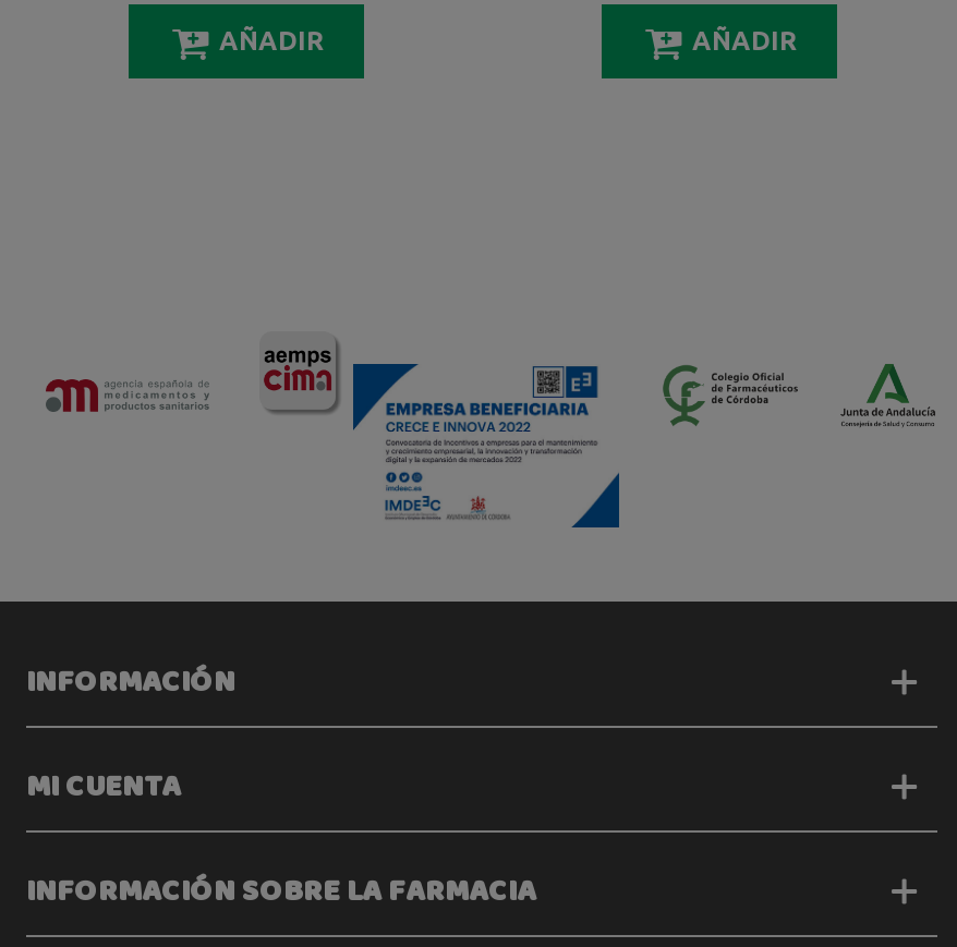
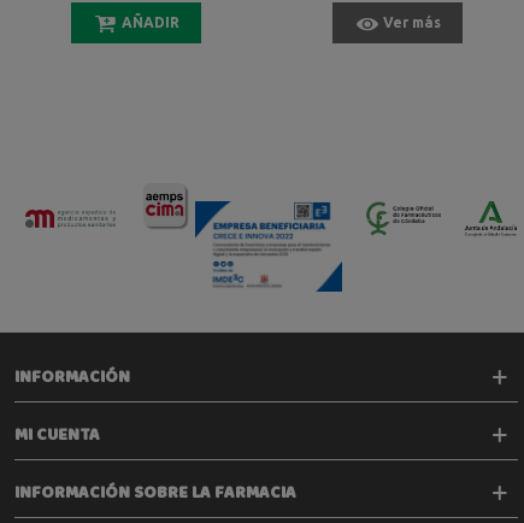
[692,25,797,54] AÑADIR -> [382,14,440,30] Ver más

